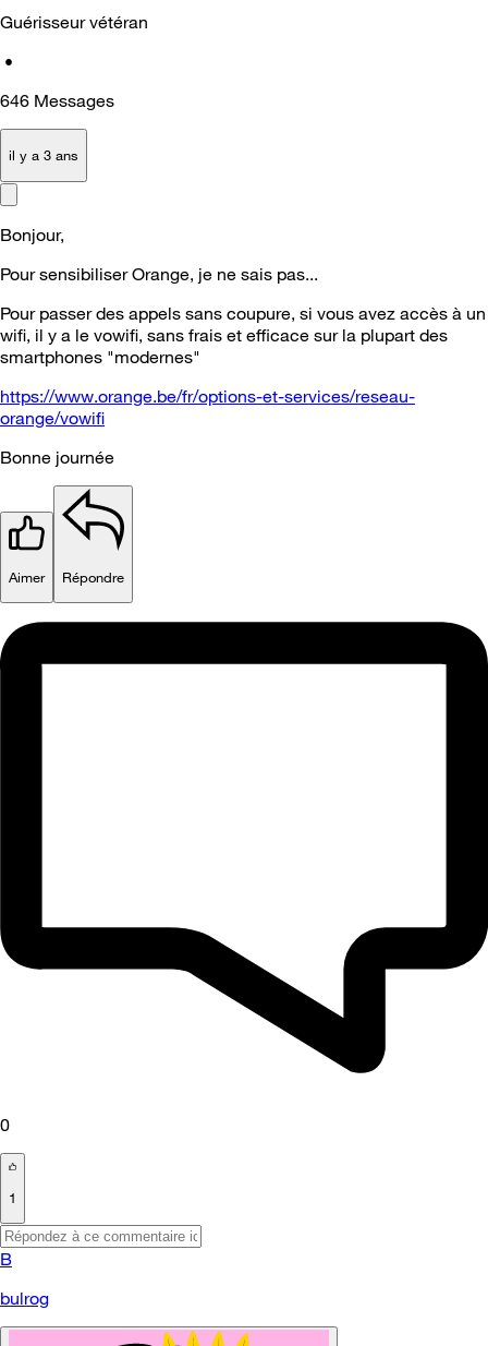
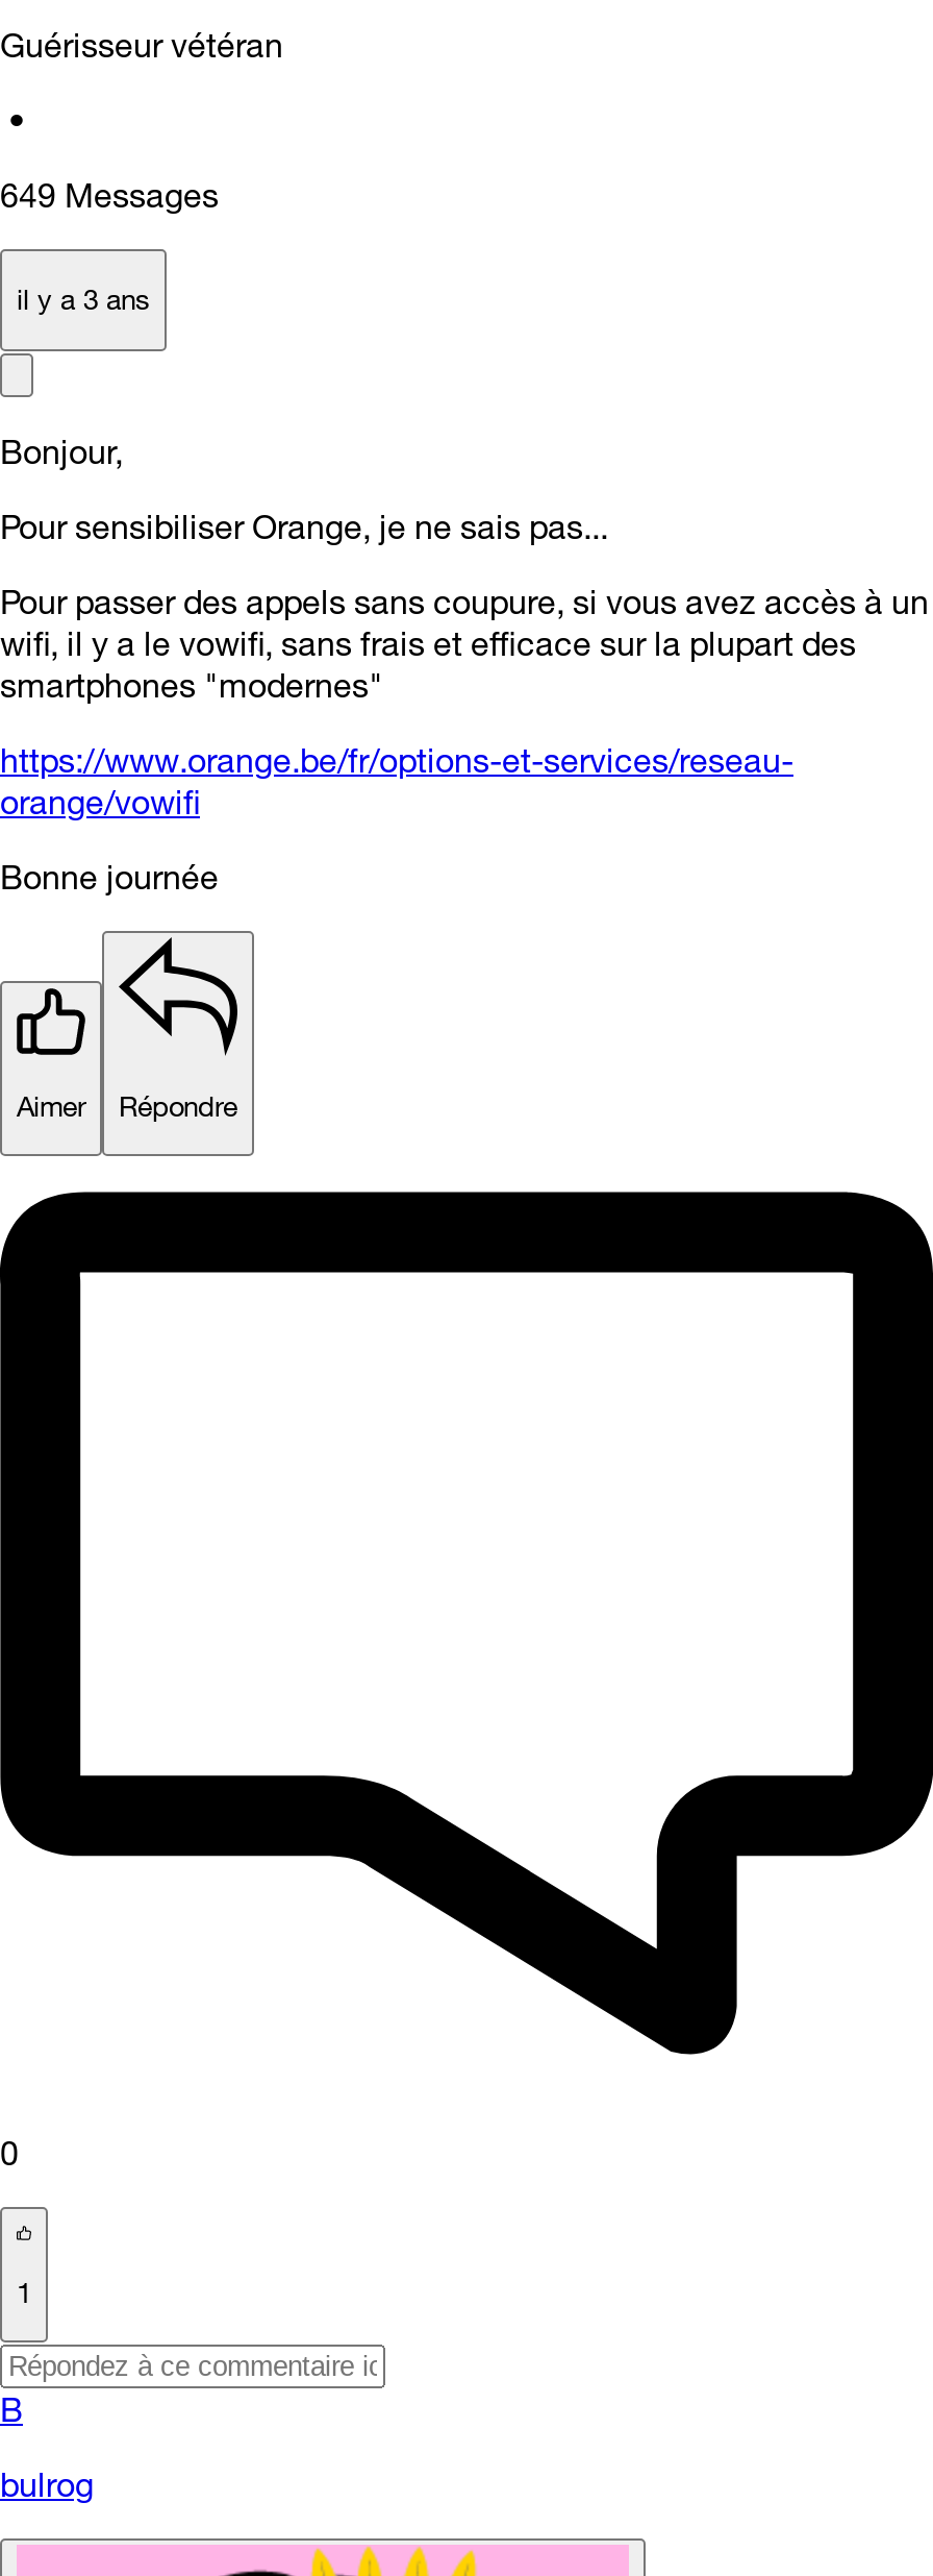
[0,89,114,111] 646 Messages -> [0,174,219,216] 649 Messages

